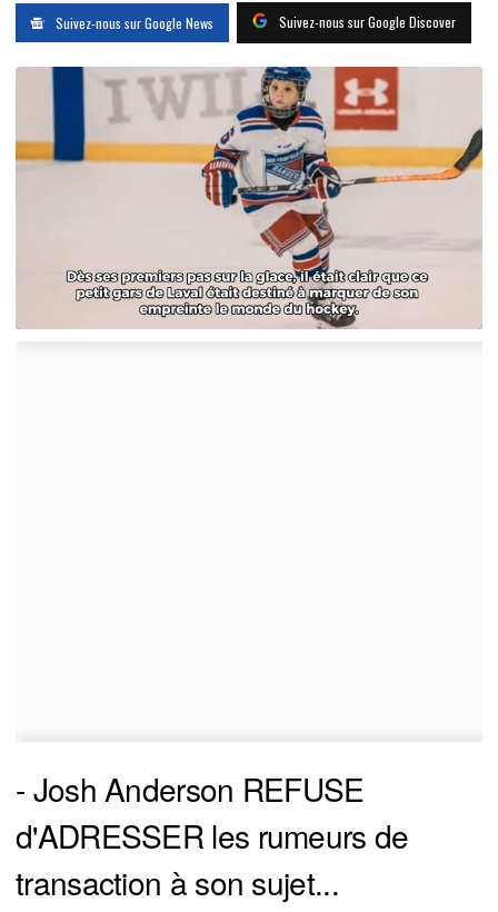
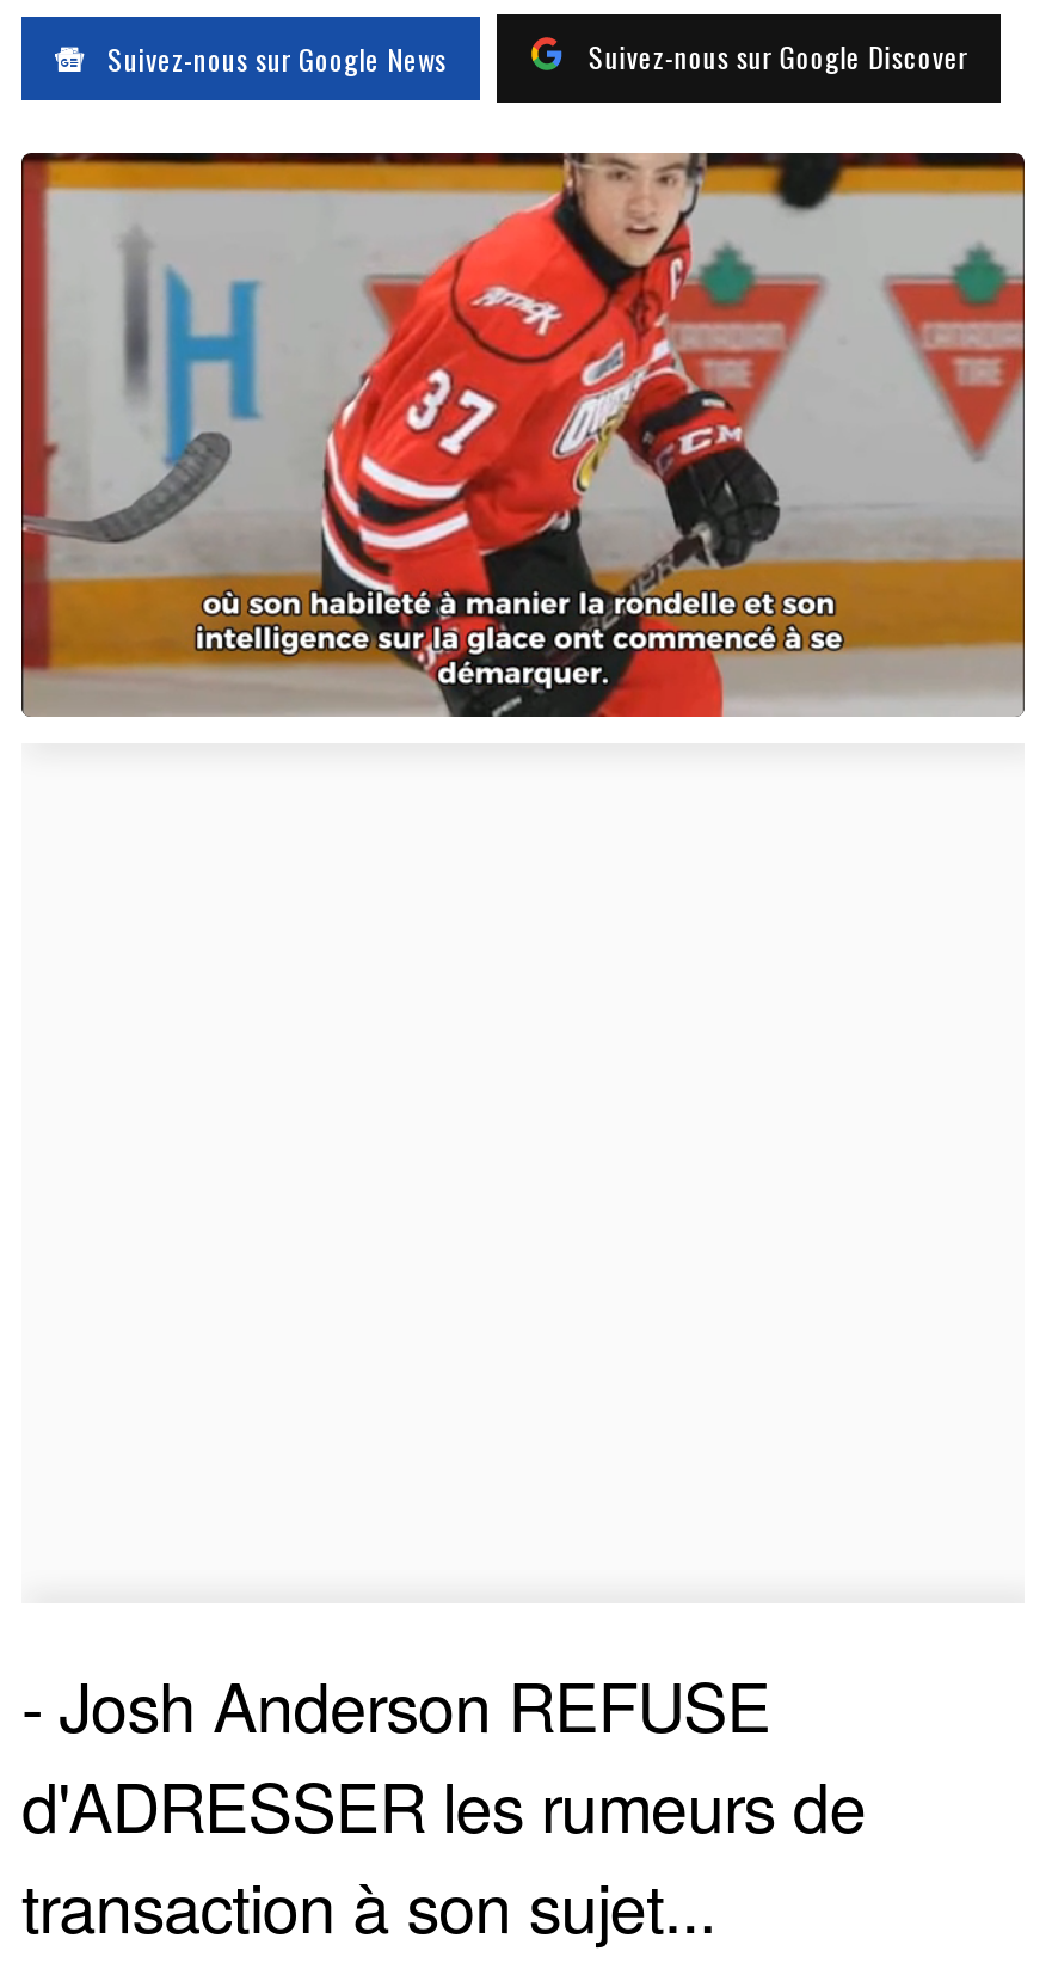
[14,66,484,329] [image] -> [19,151,1027,719] [image]

